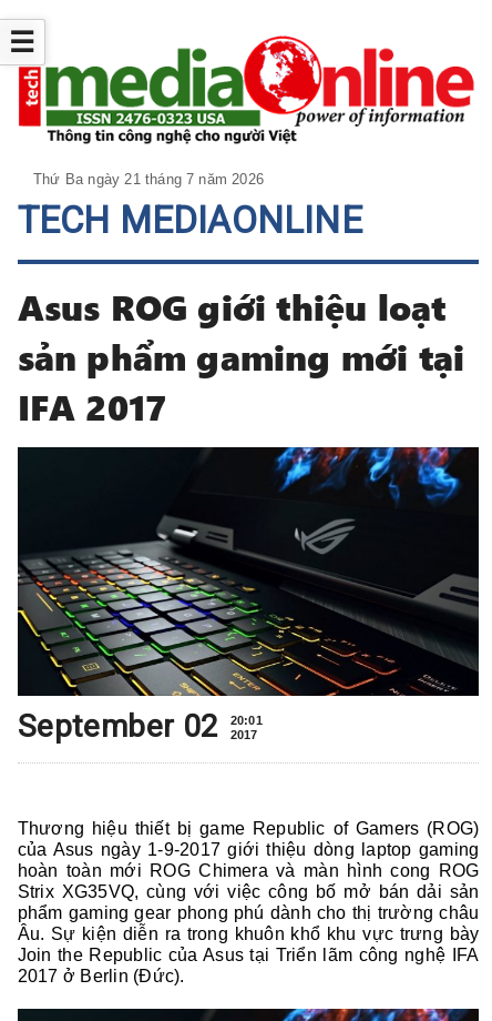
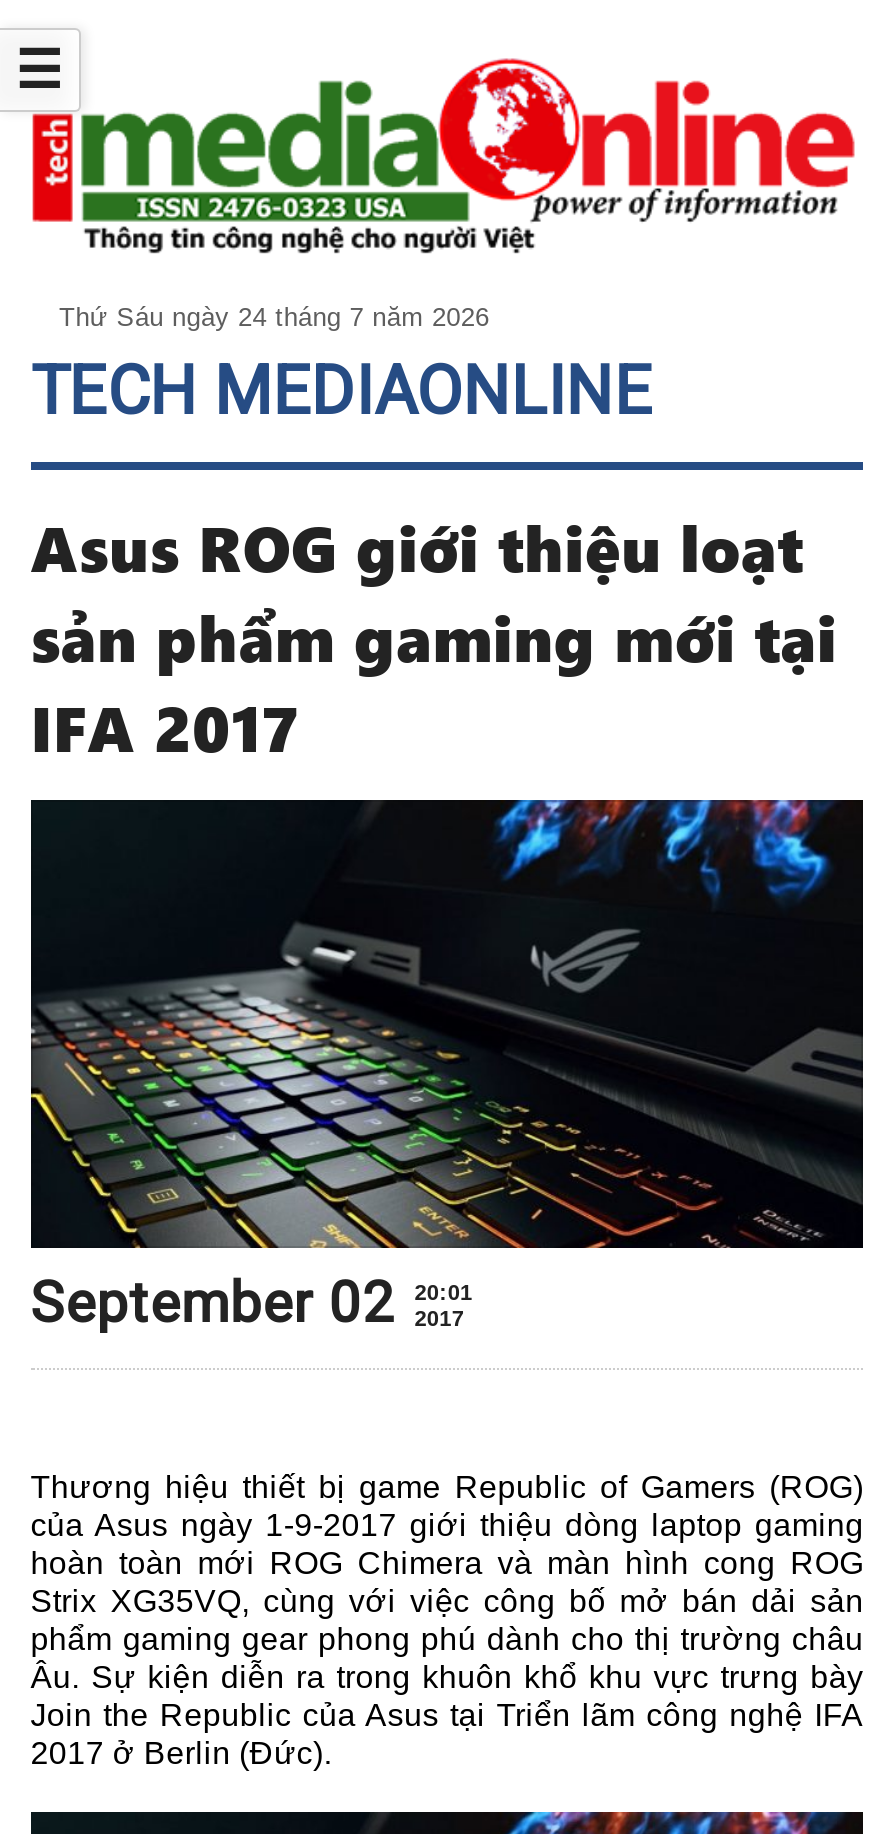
[33,171,264,188] Thứ Ba ngày 21 tháng 7 năm 2026 -> [59,302,489,332] Thứ Sáu ngày 24 tháng 7 năm 2026

